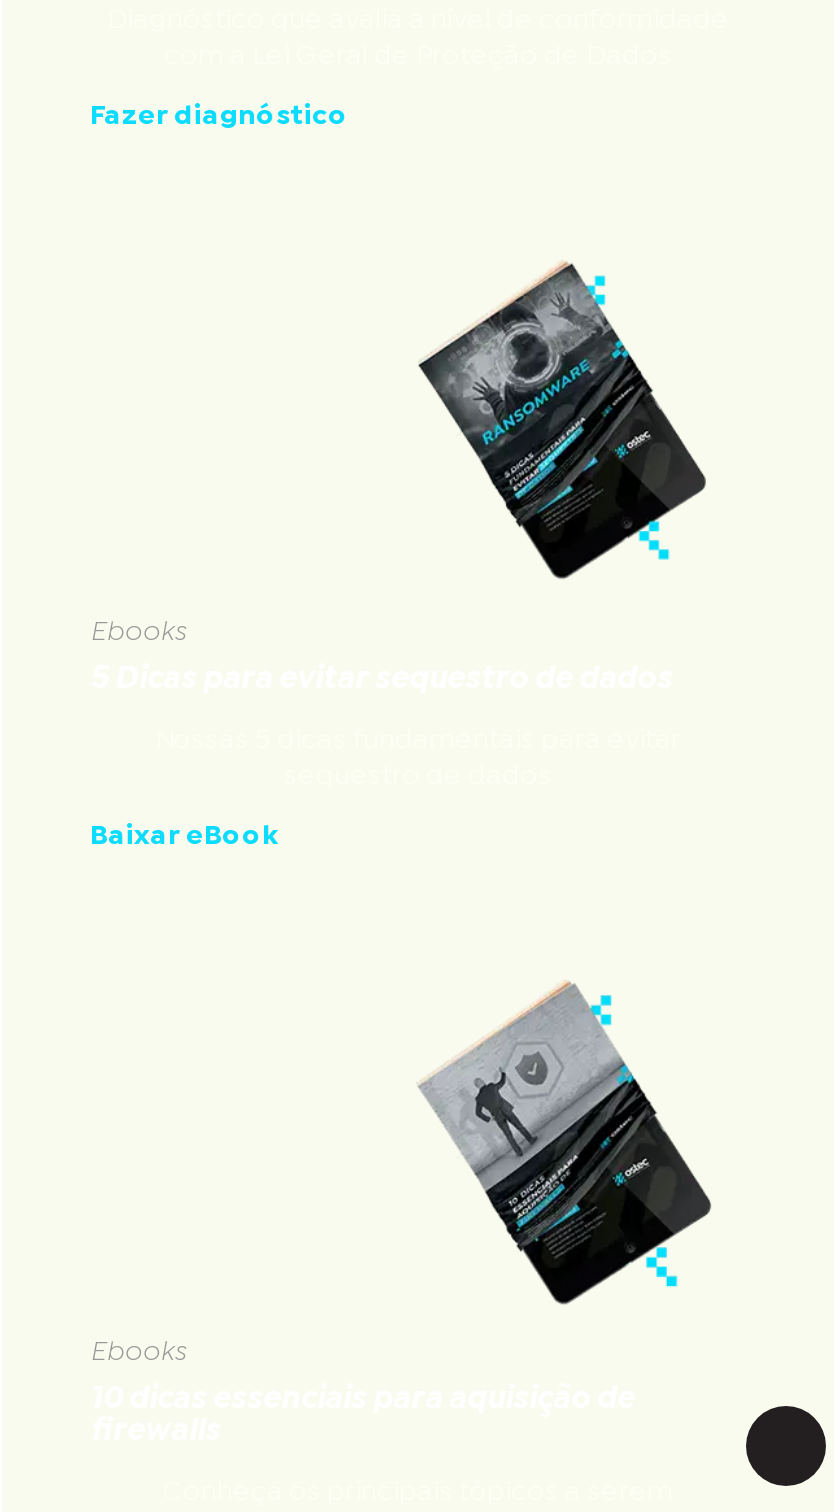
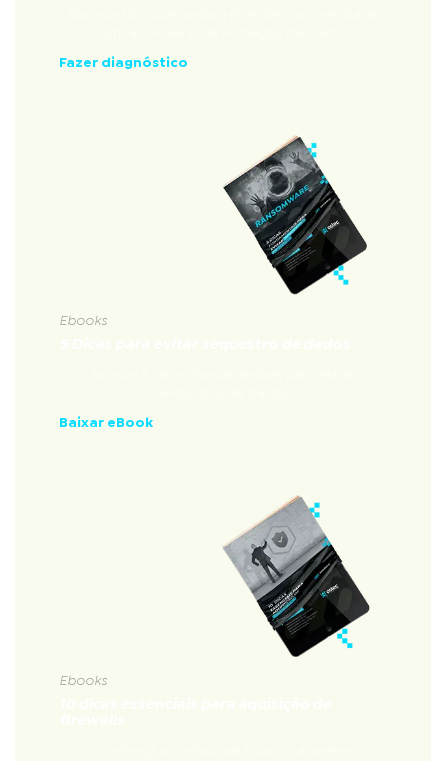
[744,1404,828,1488] [image] -> none

